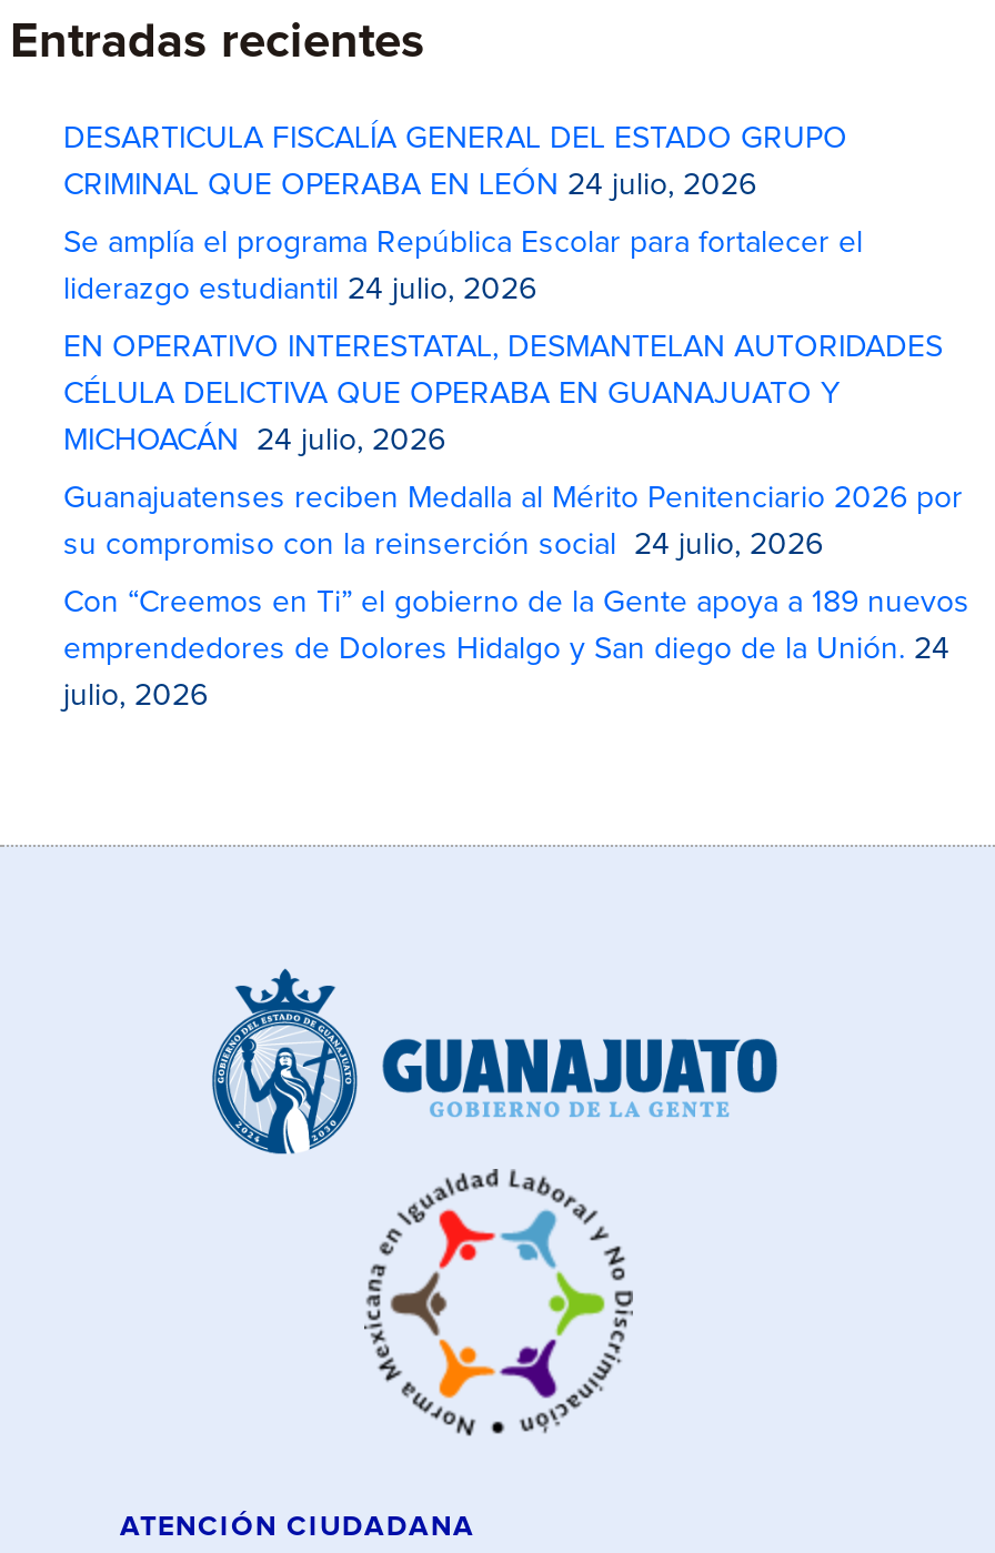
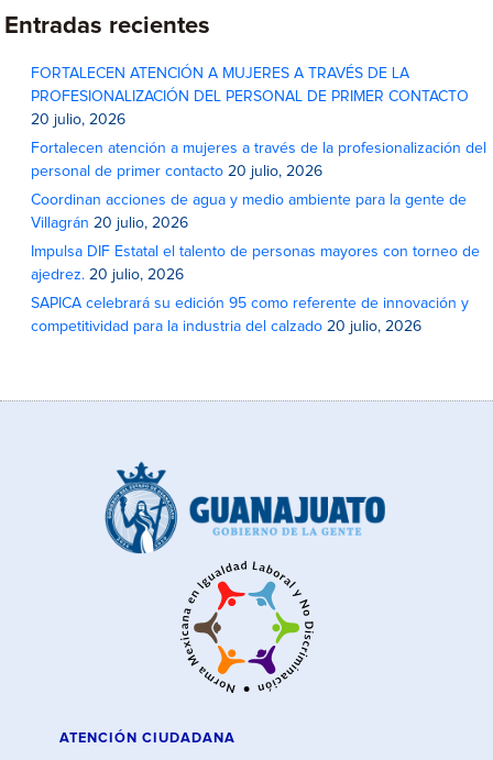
[63,123,969,712] DESARTICULA FISCALÍA GENERAL DEL ESTADO GRUPO | CRIMINAL QUE OPERABA EN LEÓN 24 julio, 2026 | Se amplía el programa República Escolar para fortalecer el | liderazgo estudiantil 24 julio, 2026 | EN OPERATIVO INTERESTATAL, DESMANTELAN AUTORIDADES | CÉLULA DELICTIVA QUE OPERABA EN GUANAJUATO Y | MICHOACÁN 24 julio, 2026 | Guanajuatenses reciben Medalla al Mérito Penitenciario 2026 por | su compromiso con la reinserción social 24 julio, 2026 | Con “Creemos en Ti” el gobierno de la Gente apoya a 189 nuevos | emprendedores de Dolores Hidalgo y San diego de la Unión. 24 | julio, 2026 -> [31,66,487,334] FORTALECEN ATENCIÓN A MUJERES A TRAVÉS DE LA | PROFESIONALIZACIÓN DEL PERSONAL DE PRIMER CONTACTO | 20 julio, 2026 | Fortalecen atención a mujeres a través de la profesionalización del | personal de primer contacto 20 julio, 2026 | Coordinan acciones de agua y medio ambiente para la gente de | Villagrán 20 julio, 2026 | Impulsa DIF Estatal el talento de personas mayores con torneo de | ajedrez. 20 julio, 2026 | SAPICA celebrará su edición 95 como referente de innovación y | competitividad para la industria del calzado 20 julio, 2026

